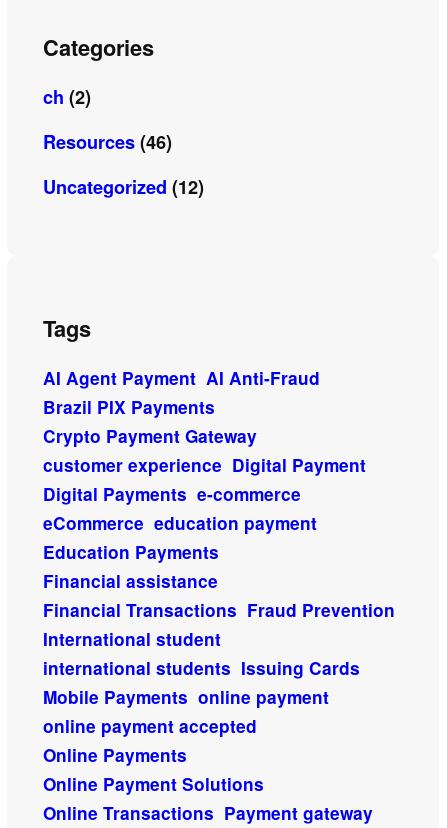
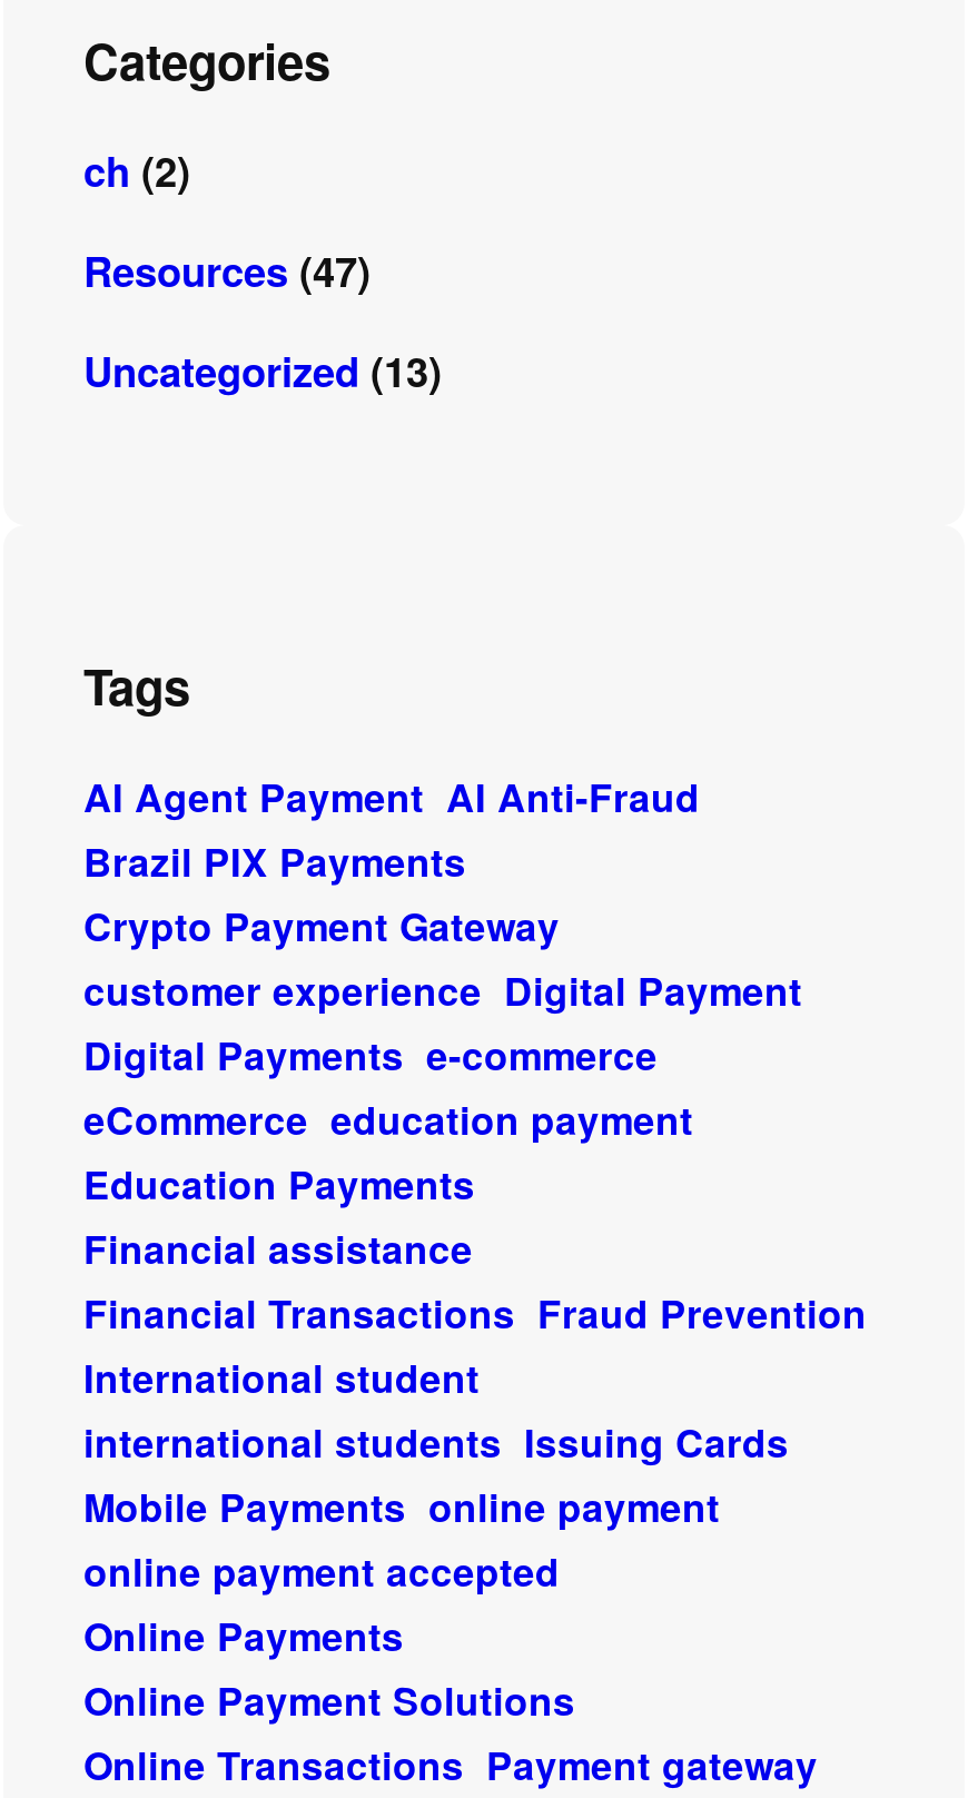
[43,129,172,155] Resources (46) -> [83,242,371,300] Resources (47)
[43,174,204,200] Uncategorized (12) -> [83,342,442,400] Uncategorized (13)

